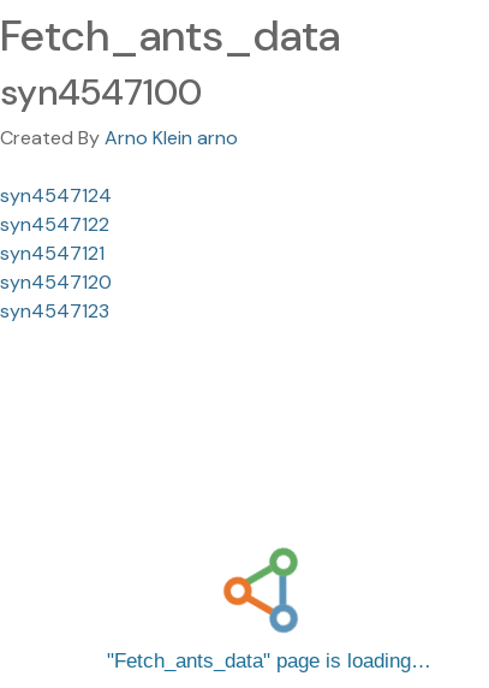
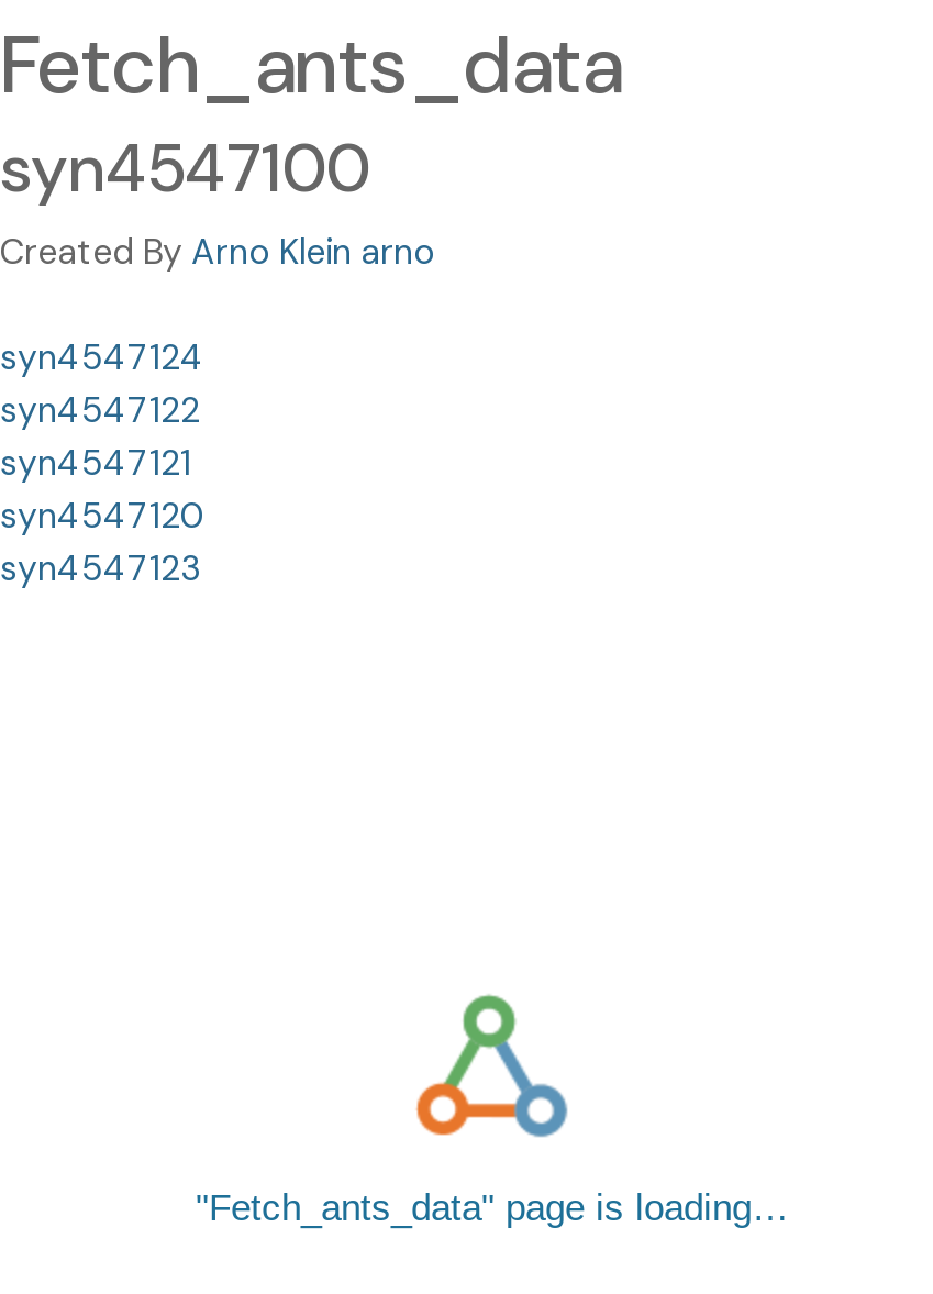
[222,544,310,634] [image] -> [409,992,569,1157] [image]

